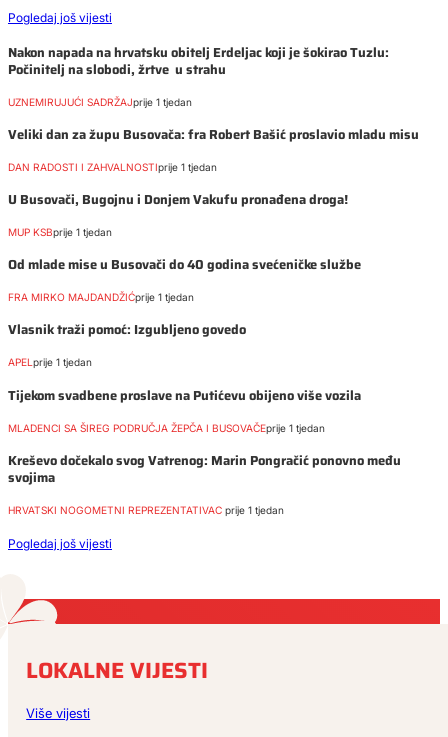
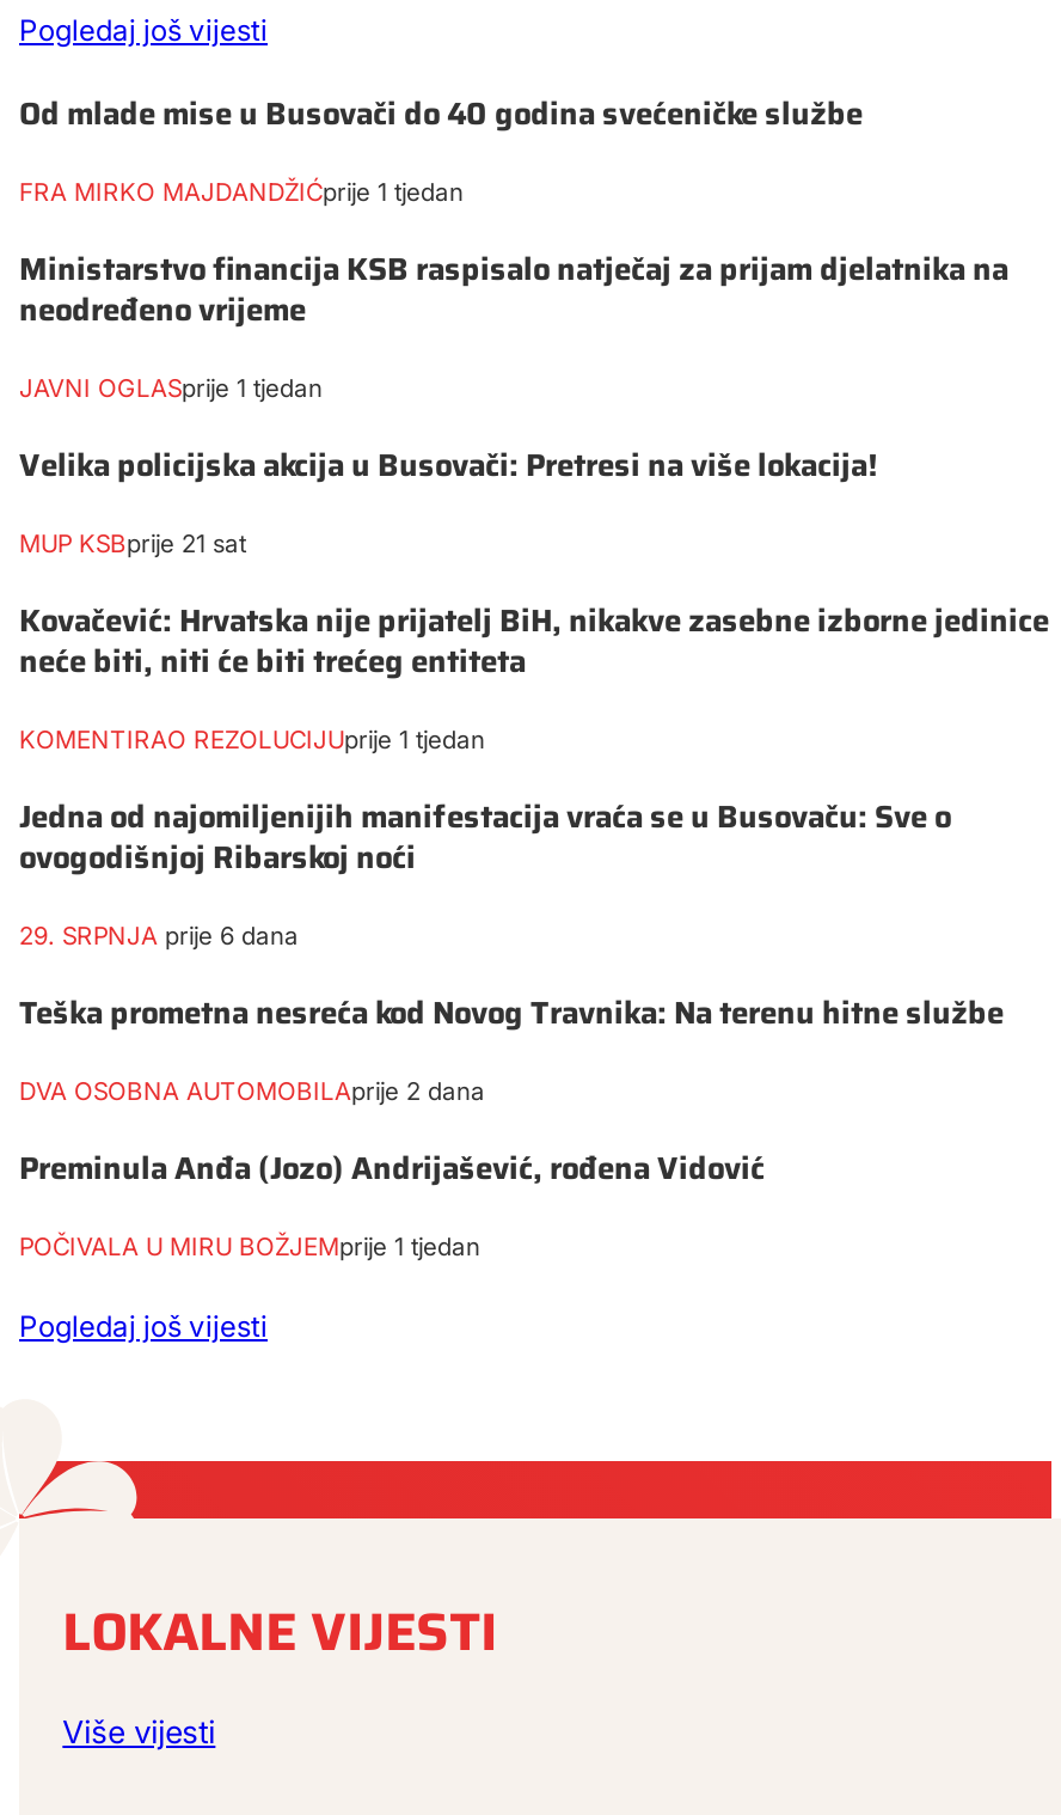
[8,42,419,238] Nakon napada na hrvatsku obitelj Erdeljac koji je šokirao Tuzlu: | Počinitelj na slobodi, žrtve u strahu | UZNEMIRUJUĆI SADRŽAJprije 1 tjedan | Veliki dan za župu Busovača: fra Robert Bašić proslavio mladu misu | DAN RADOSTI I ZAHVALNOSTI prije 1 tjedan | U Busovači, Bugojnu i Donjem Vakufu pronađena droga! | MUP KSBprije 1 tjedan -> none
moved [8,254,361,303] -> [19,88,863,205]: Od mlade mise u Busovači do 40 godina svećeničke službe | FRA MIRKO MAJDANDŽIĆprije 1 tjedan
[8,319,401,516] Vlasnik traži pomoć: Izgubljeno govedo | APELprije 1 tjedan | Tijekom svadbene proslave na Putićevu obijeno više vozila | MLADENCI SA ŠIREG PODRUČJA ŽEPČA I BUSOVAČEprije 1 tjedan | Kreševo dočekalo svog Vatrenog: Marin Pongračić ponovno među | svojima | HRVATSKI NOGOMETNI REPREZENTATIVAC prije 1 tjedan -> [19,243,1049,1260] Ministarstvo financija KSB raspisalo natječaj za prijam djelatnika na | neodređeno vrijeme | JAVNI OGLASprije 1 tjedan | Velika policijska akcija u Busovači: Pretresi na više lokacija! | MUP KSBprije 21 sat | Kovačević: Hrvatska nije prijatelj BiH, nikakve zasebne izborne jedinice | neće biti, niti će biti trećeg entiteta | KOMENTIRAO REZOLUCIJU prije 1 tjedan | Jedna od najomiljenijih manifestacija vraća se u Busovaču: Sve o | ovogodišnjoj Ribarskoj noći | 29. SRPNJA prije 6 dana | Teška prometna nesreća kod Novog Travnika: Na terenu hitne službe | DVA OSOBNA AUTOMOBILAprije 2 dana | Preminula Anđa (Jozo) Andrijašević, rođena Vidović | POČIVALA U MIRU BOŽJEMprije 1 tjedan

